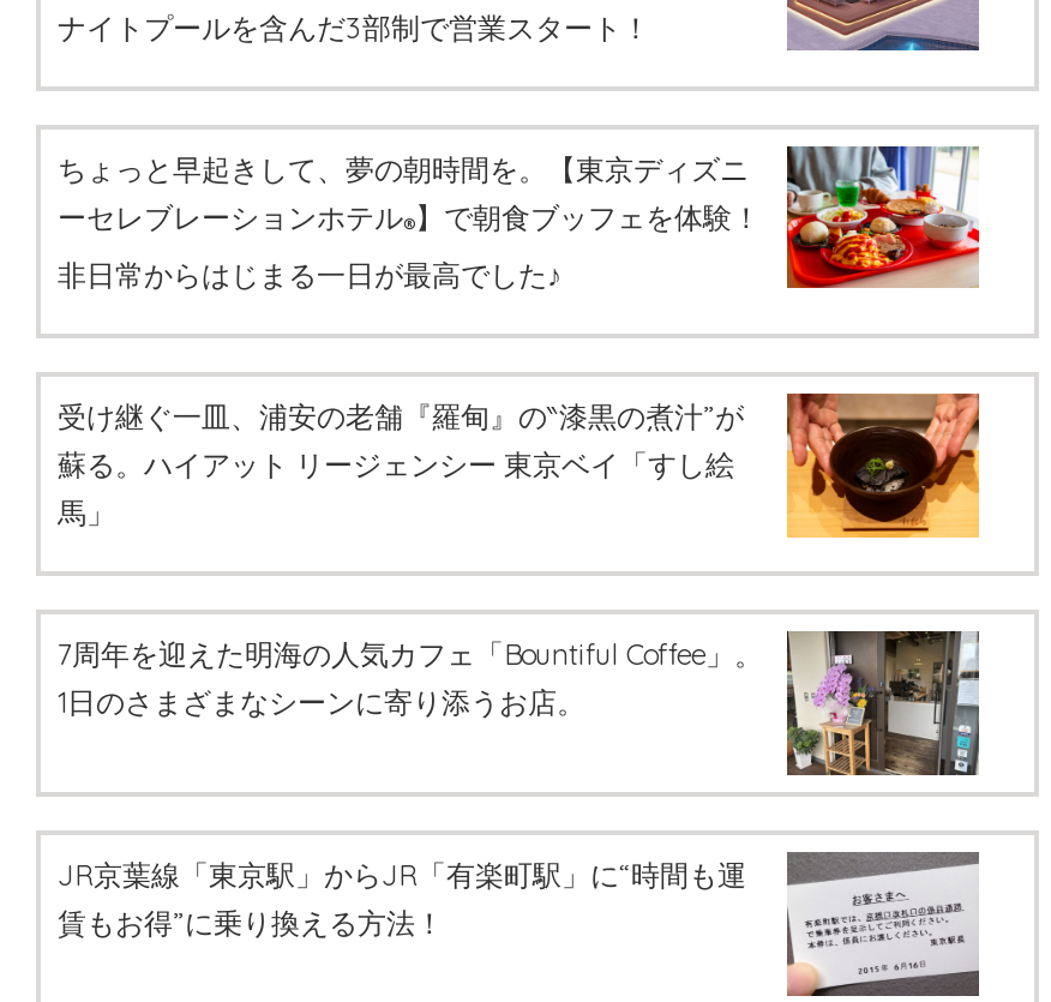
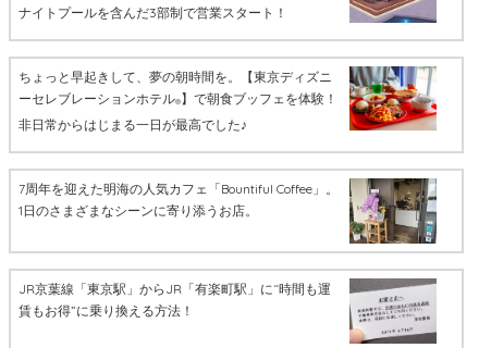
[58,391,981,540] [image] | 受け継ぐ一皿、浦安の老舗『羅甸』の‶漆黒の煮汁”が | 蘇る。ハイアット リージェンシー 東京ベイ「すし絵 | 馬」 -> none

